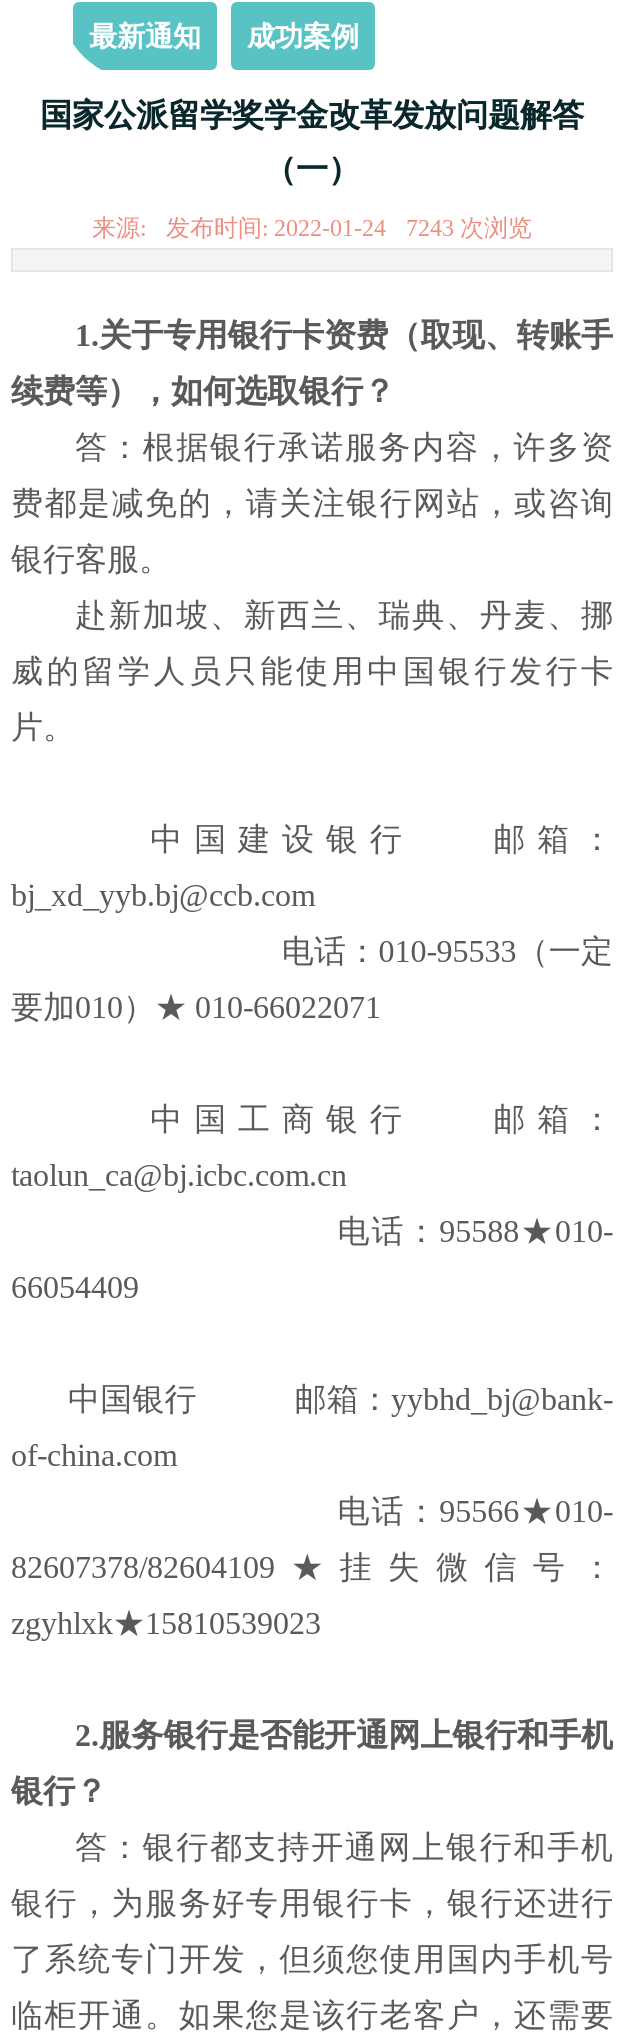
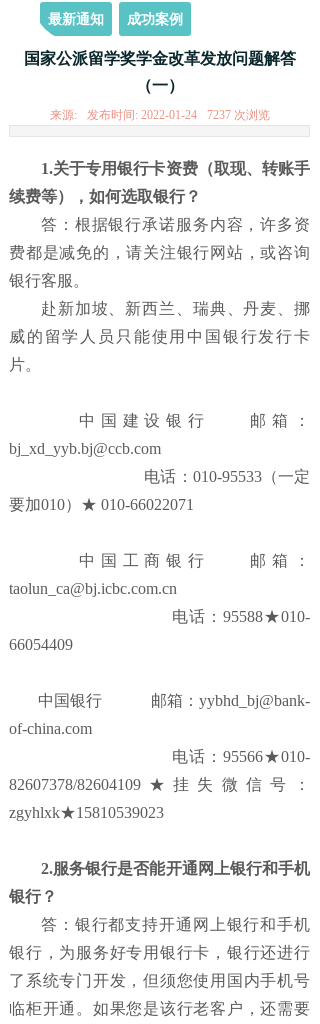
[92,214,532,242] 来源: 发布时间: 2022-01-24 7243次浏览 -> [49,108,269,122] 来源: 发布时间: 2022-01-24 7237次浏览

